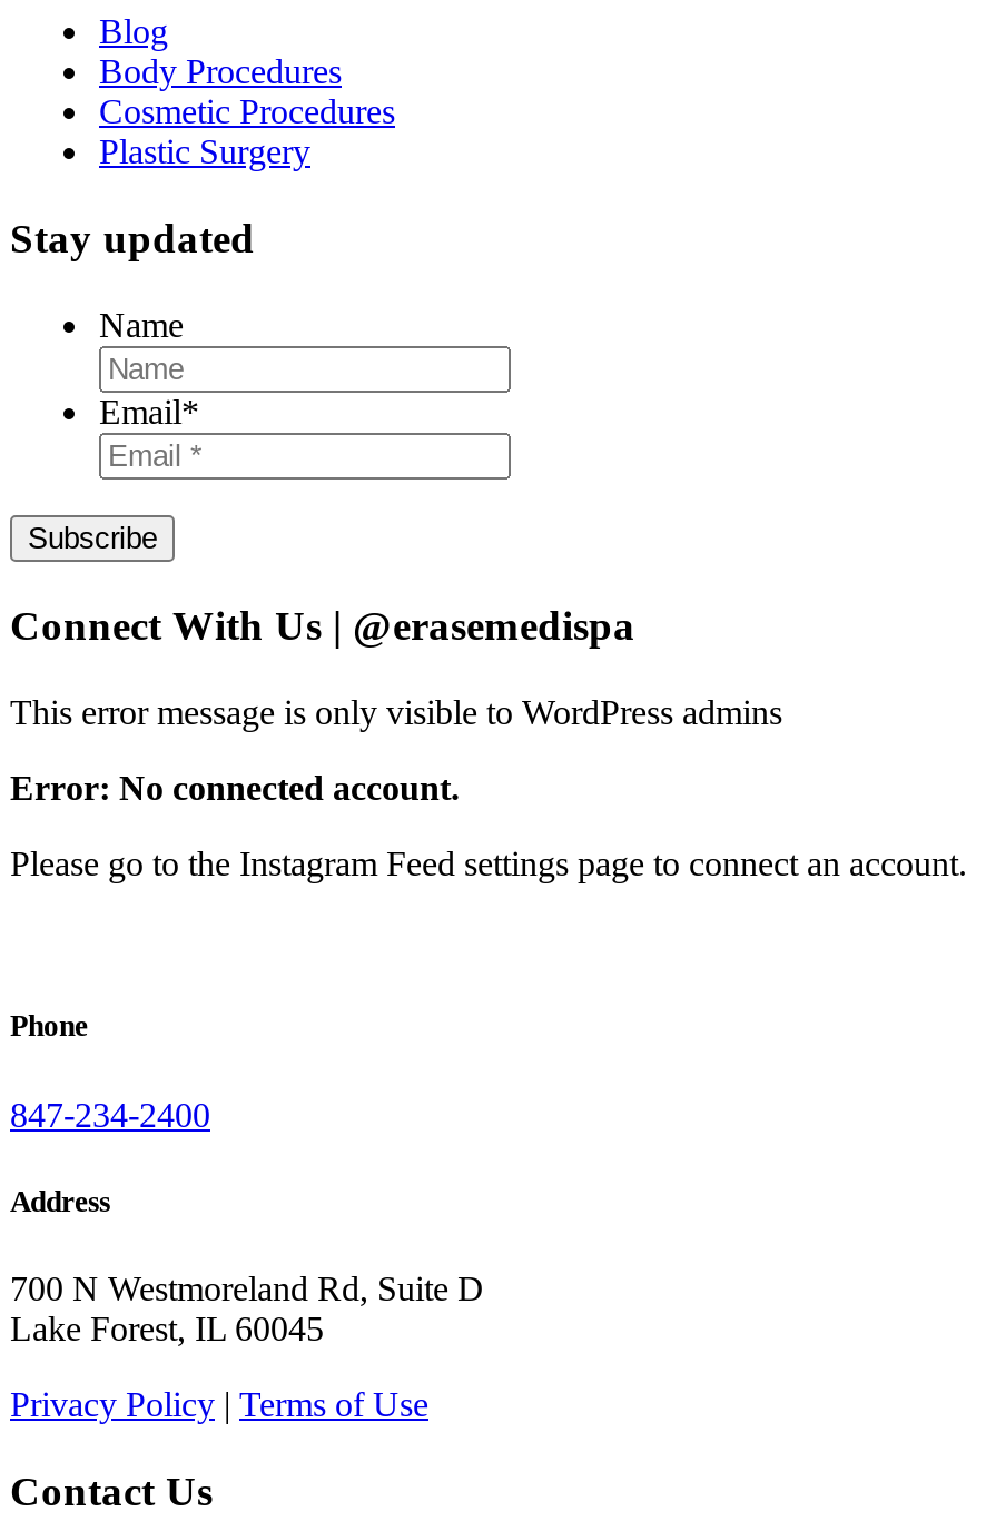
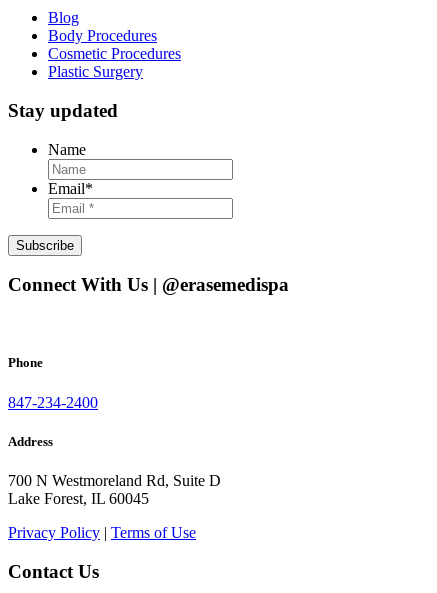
[10,694,967,883] This error message is only visible to WordPress admins | Error: No connected account. | Please go to the Instagram Feed settings page to connect an account. -> none

